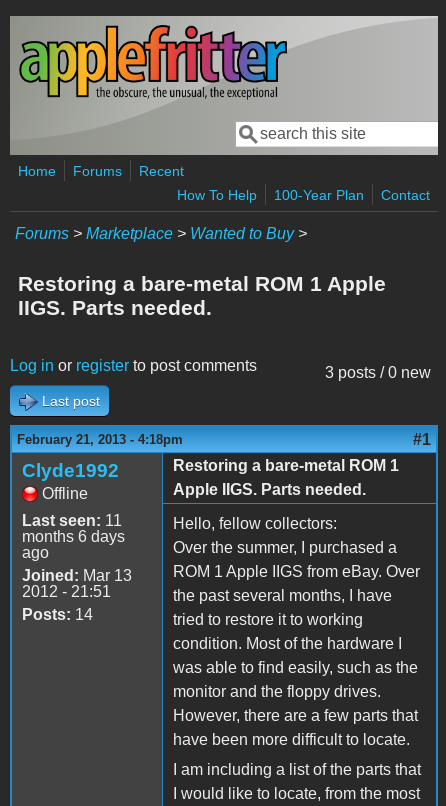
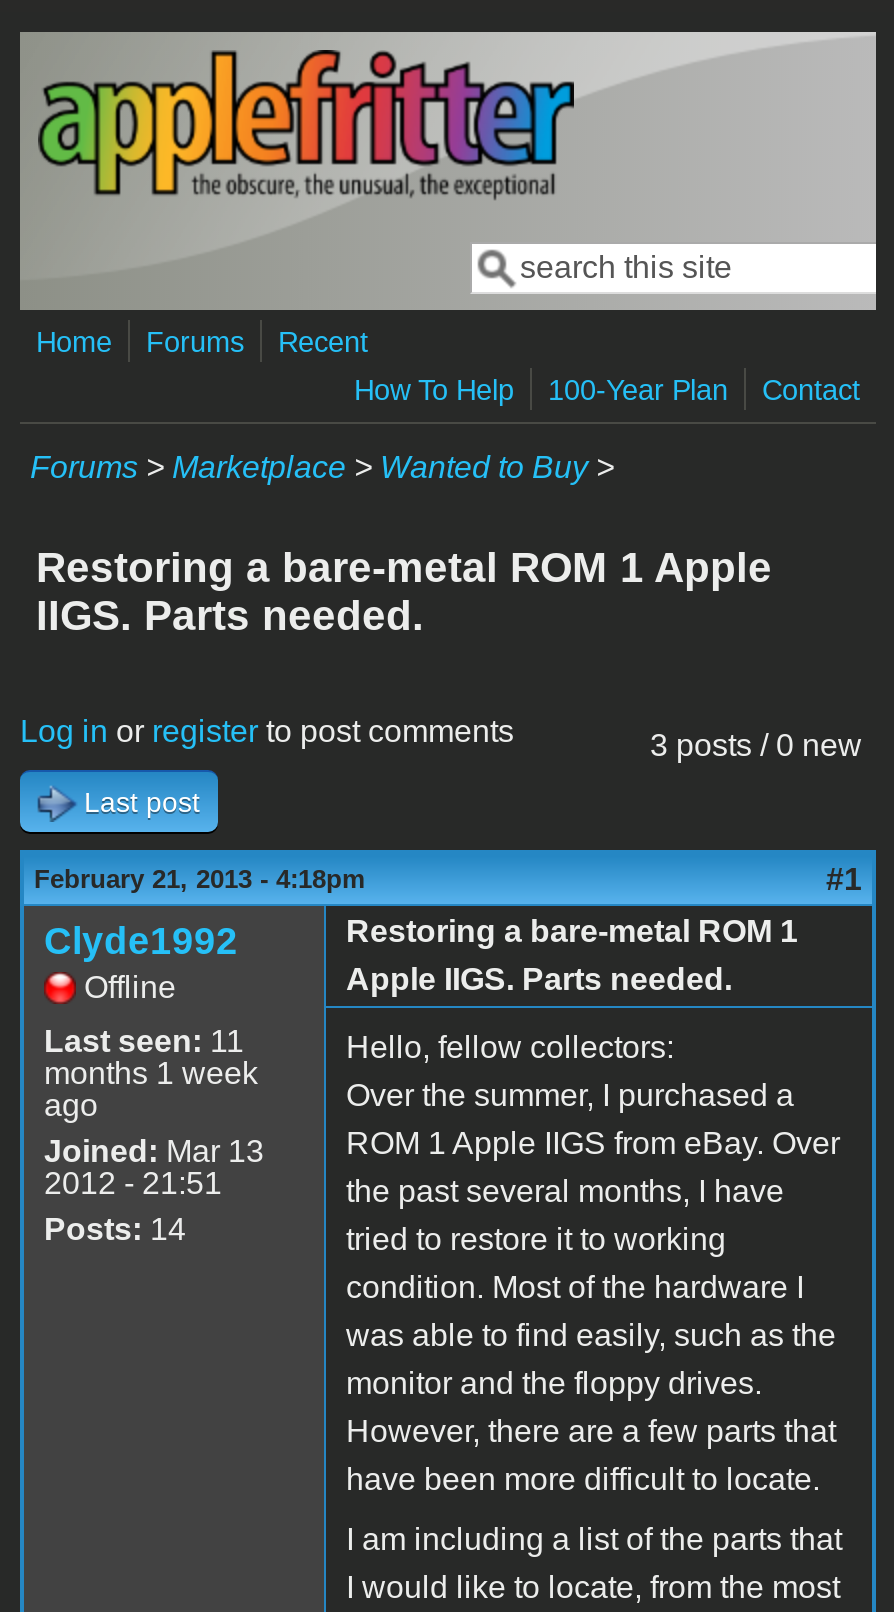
[22,528,125,545] months 6 days -> [44,1056,258,1090] months 1 week

